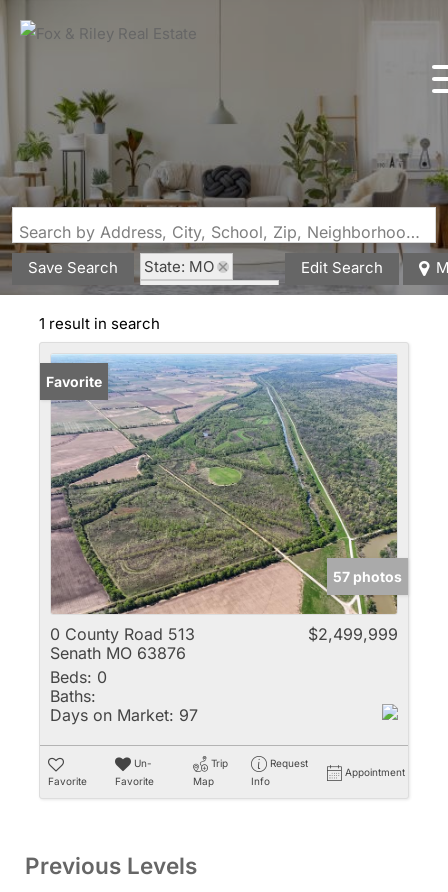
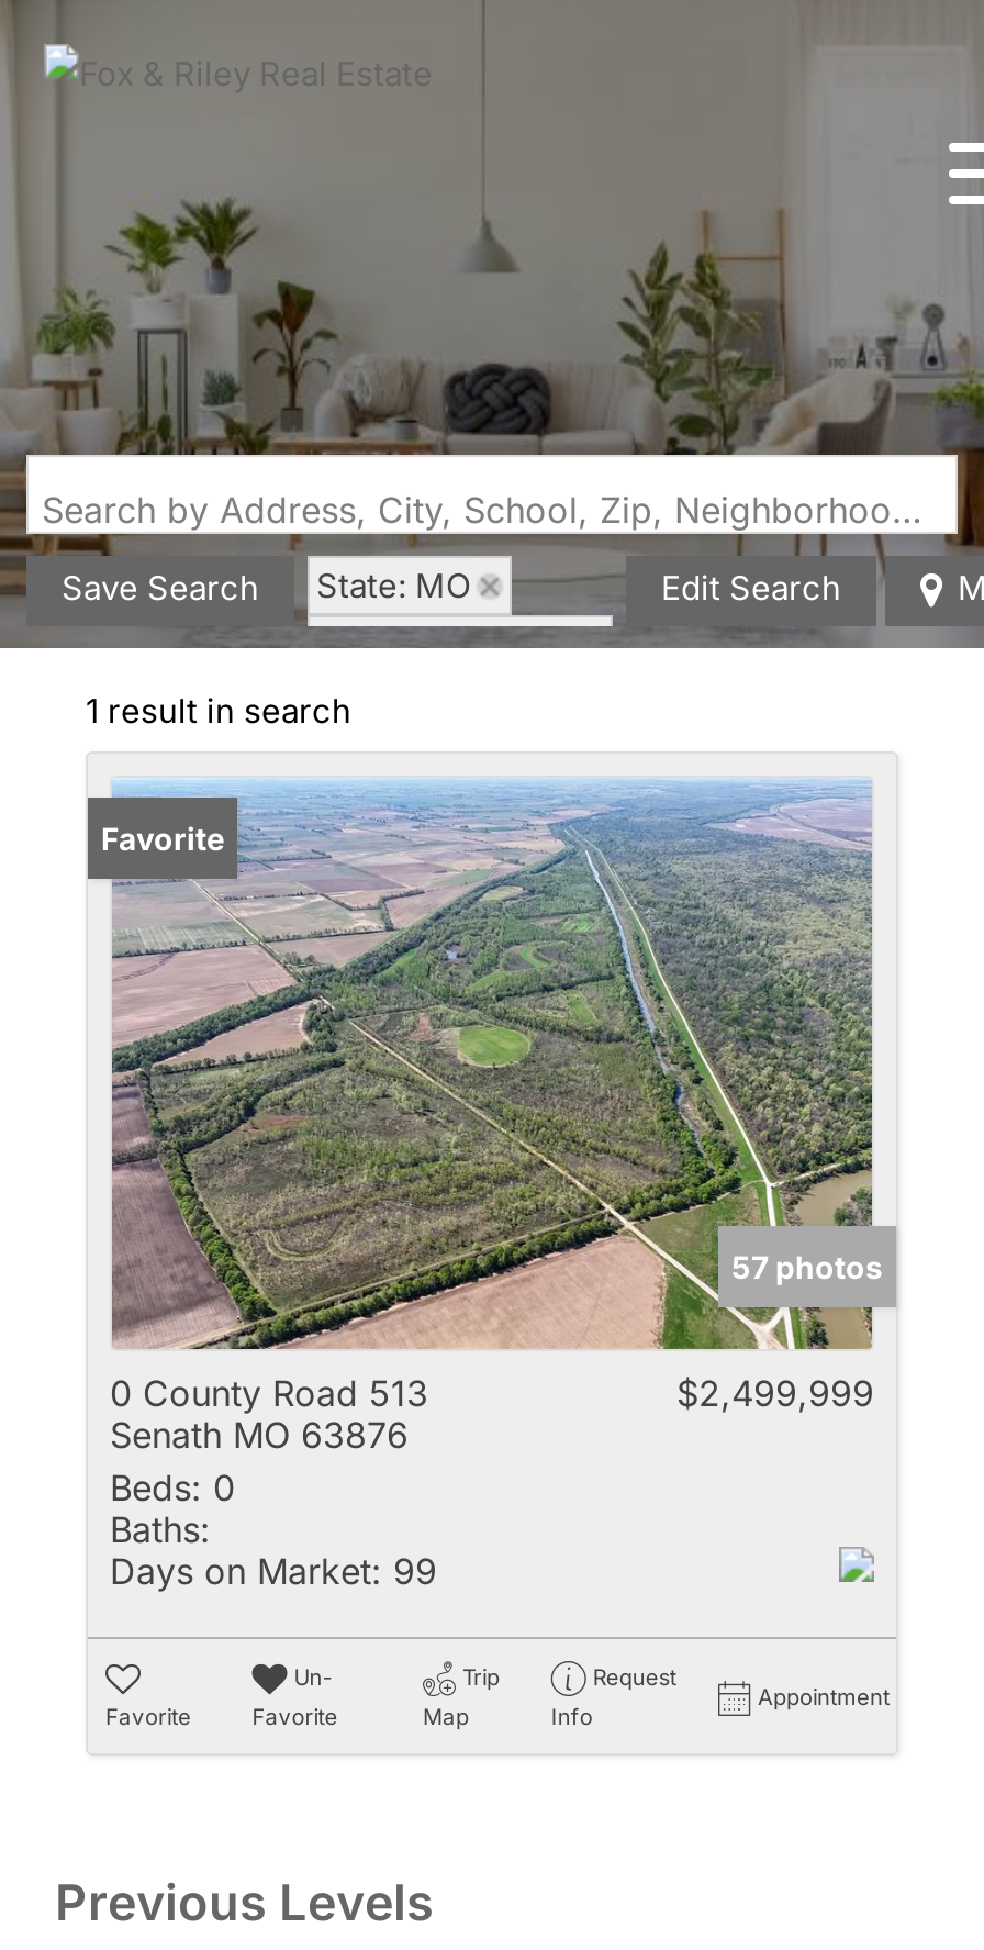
[50,705,198,725] Days on Market: 97 -> [110,1549,437,1593] Days on Market: 99

